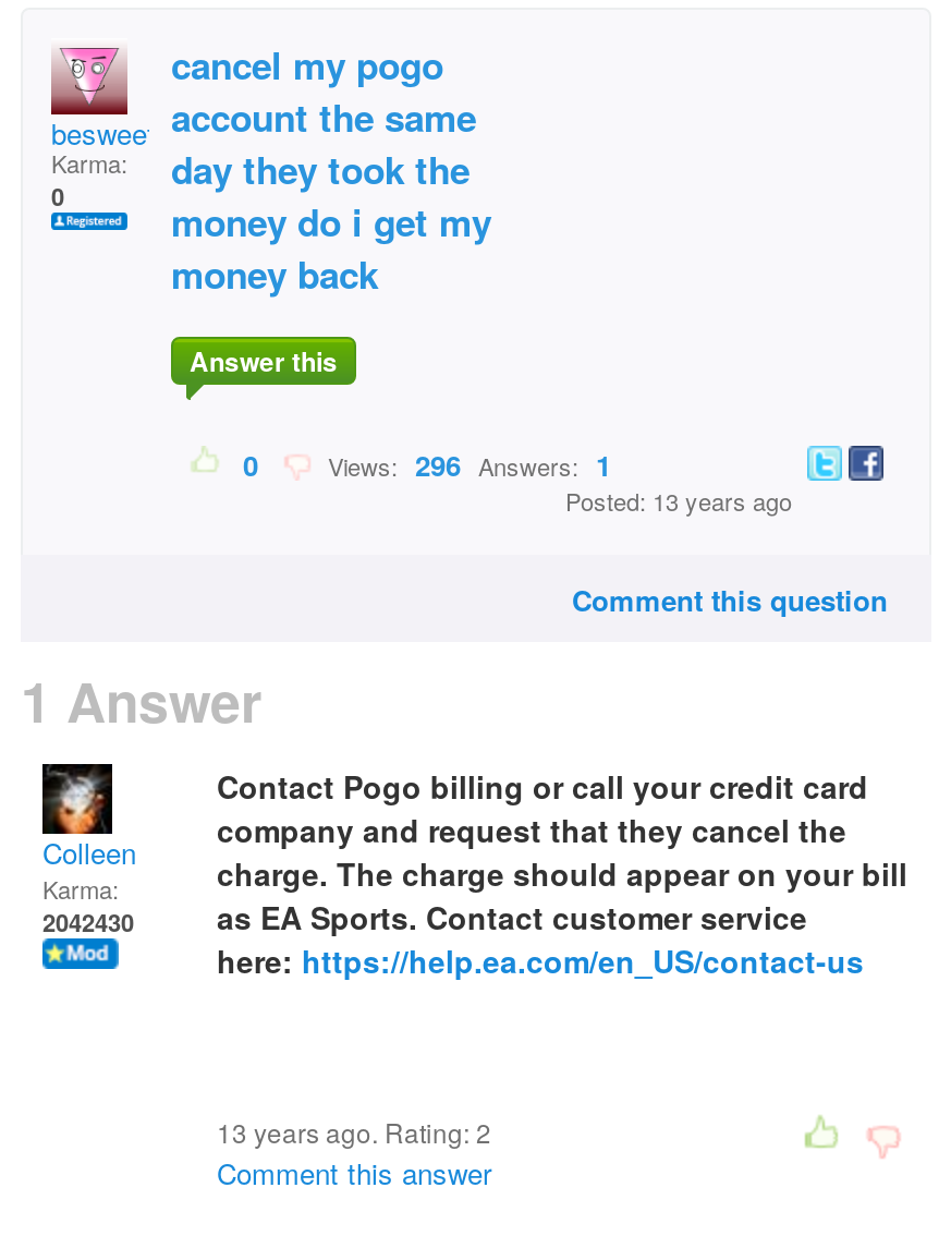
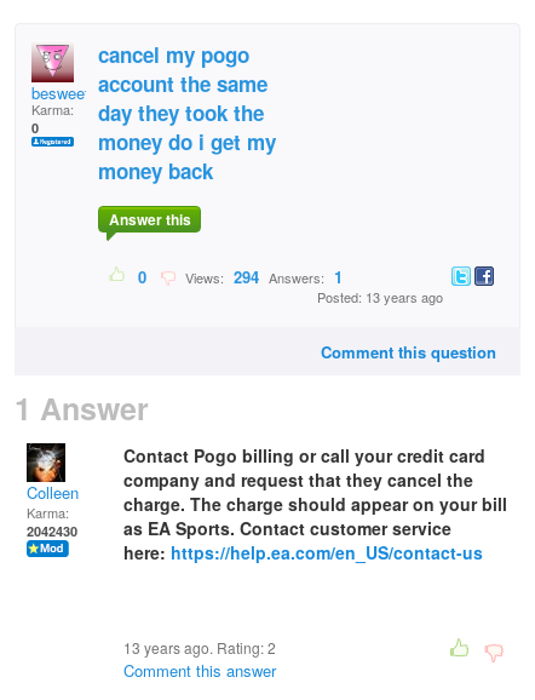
[315,444,611,485] Views: 296 Answers: 1 -> [178,265,343,288] Views: 294 Answers: 1

